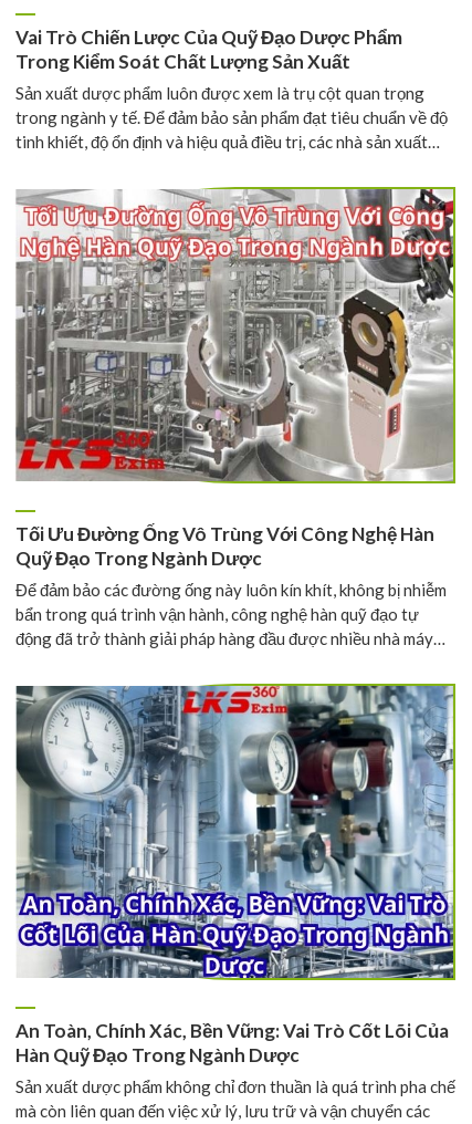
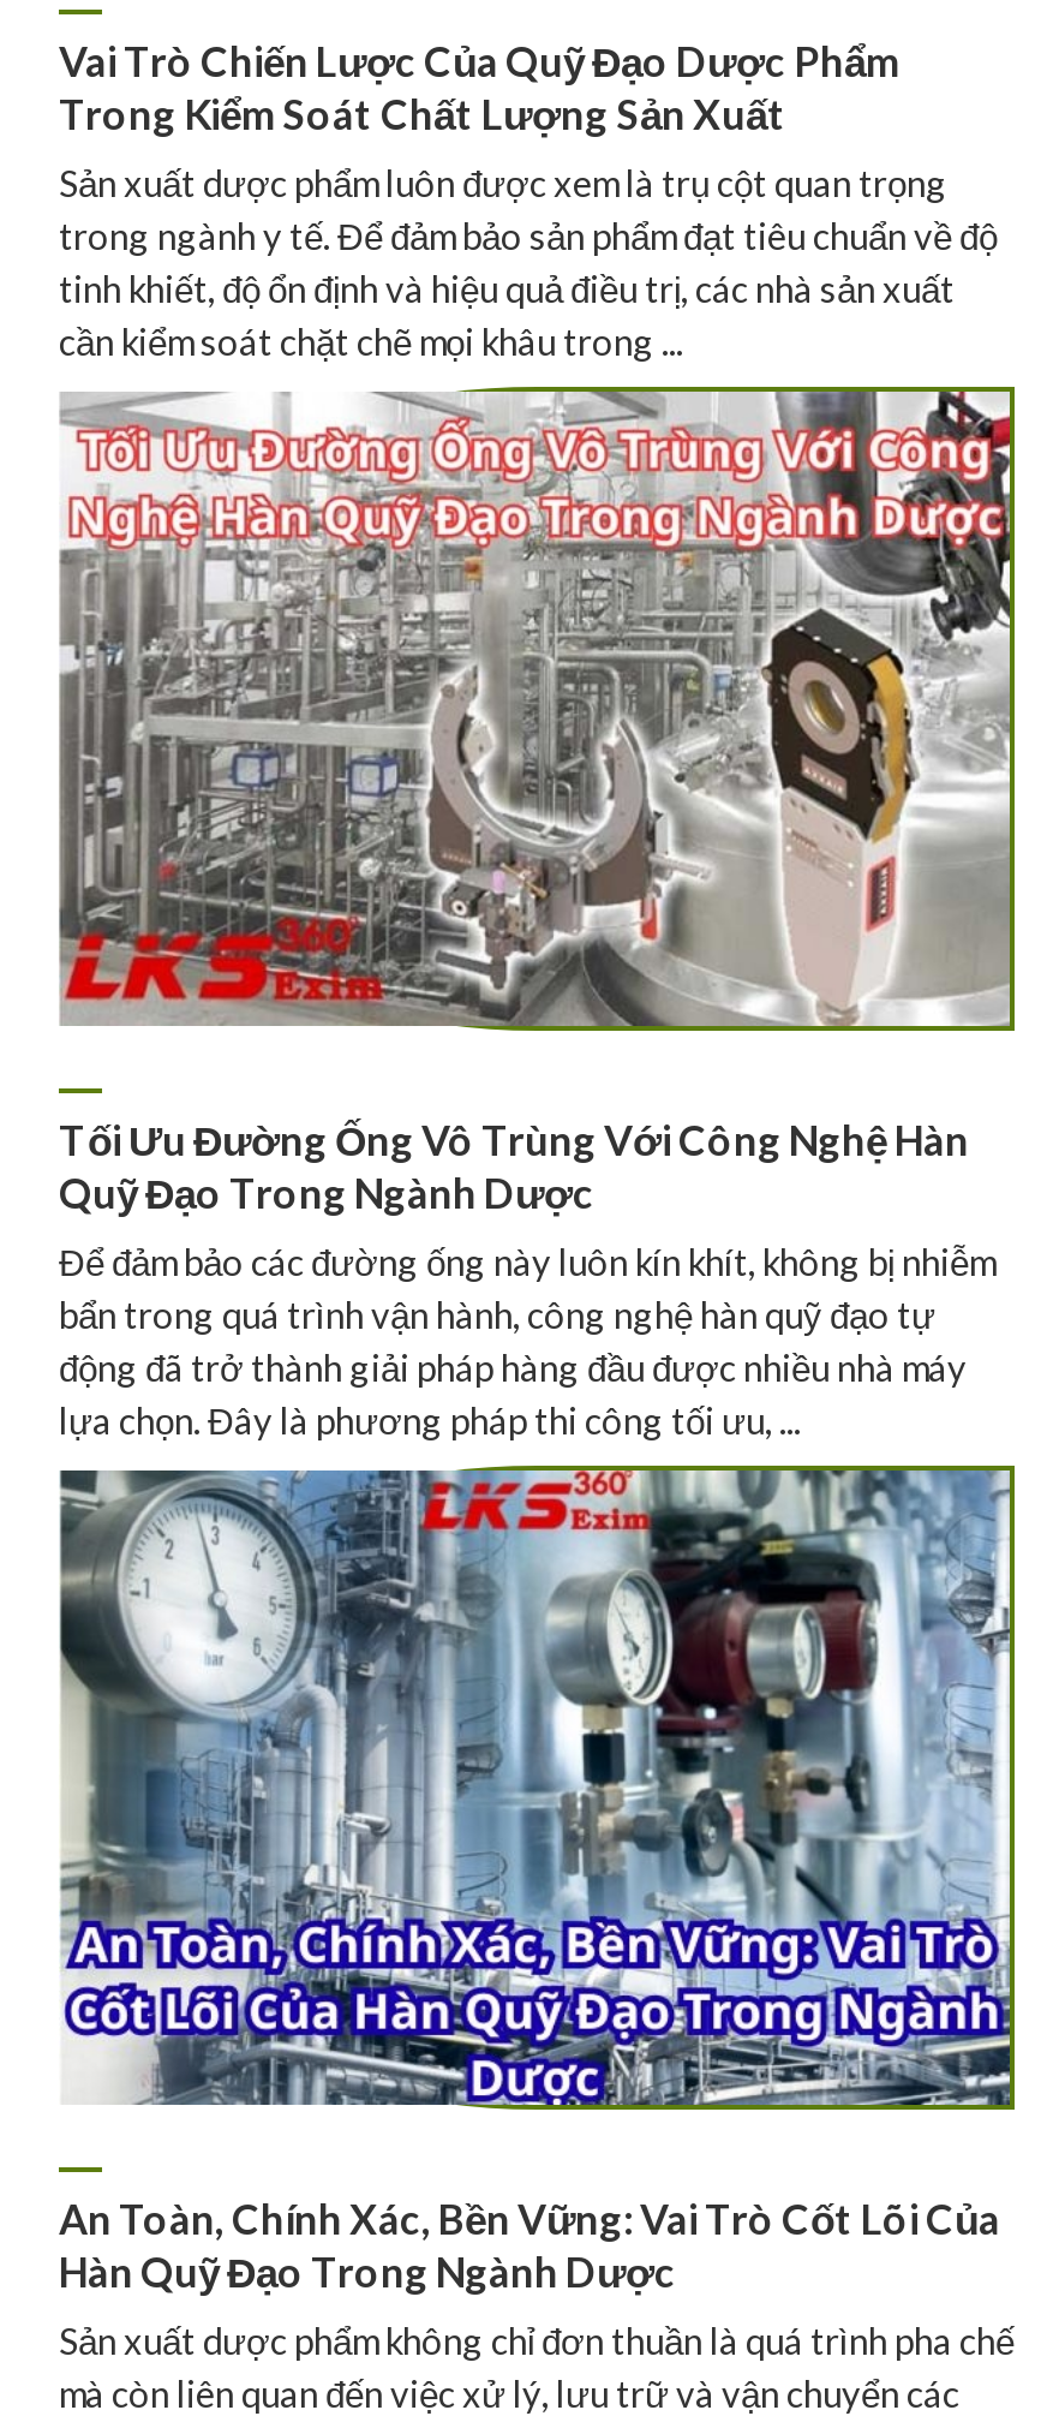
[15,132,440,152] tinh khiết, độ ổn định và hiệu quả điều trị, các nhà sản xuất… -> [59,267,955,363] tinh khiết, độ ổn định và hiệu quả điều trị, các nhà sản xuất | cần kiểm soát chặt chẽ mọi khâu trong ...
[15,628,445,648] động đã trở thành giải pháp hàng đầu được nhiều nhà máy… -> [59,1346,967,1442] động đã trở thành giải pháp hàng đầu được nhiều nhà máy | lựa chọn. Đây là phương pháp thi công tối ưu, ...

